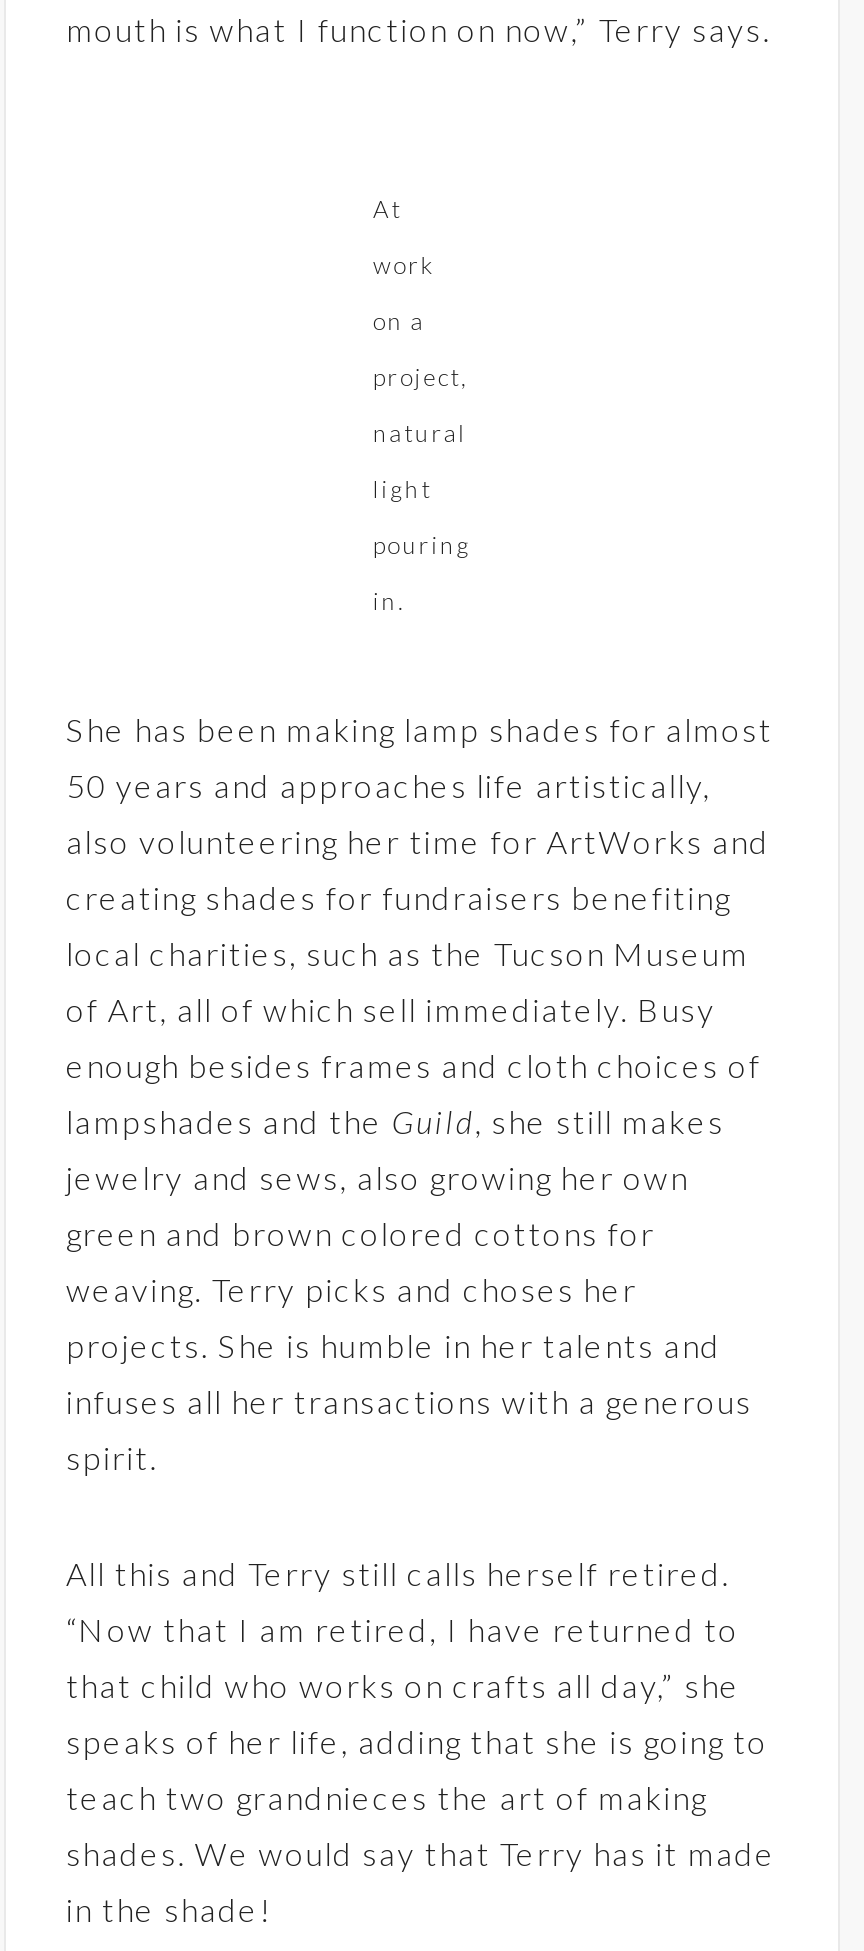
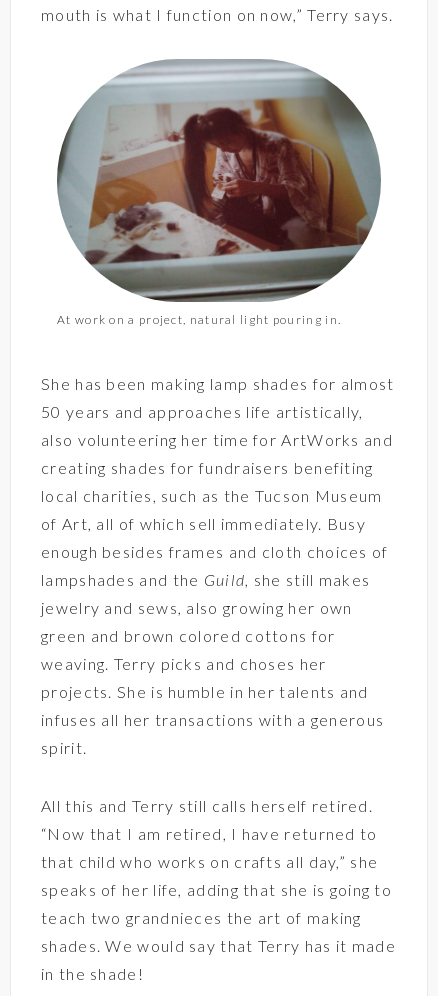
none -> [56,58,382,303] [image]

